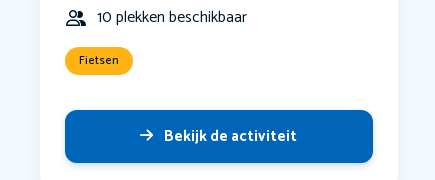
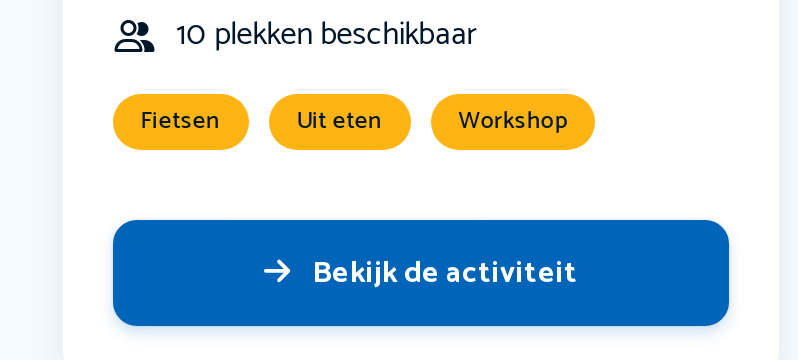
none -> [297,103,567,141] Uit eten | Workshop

